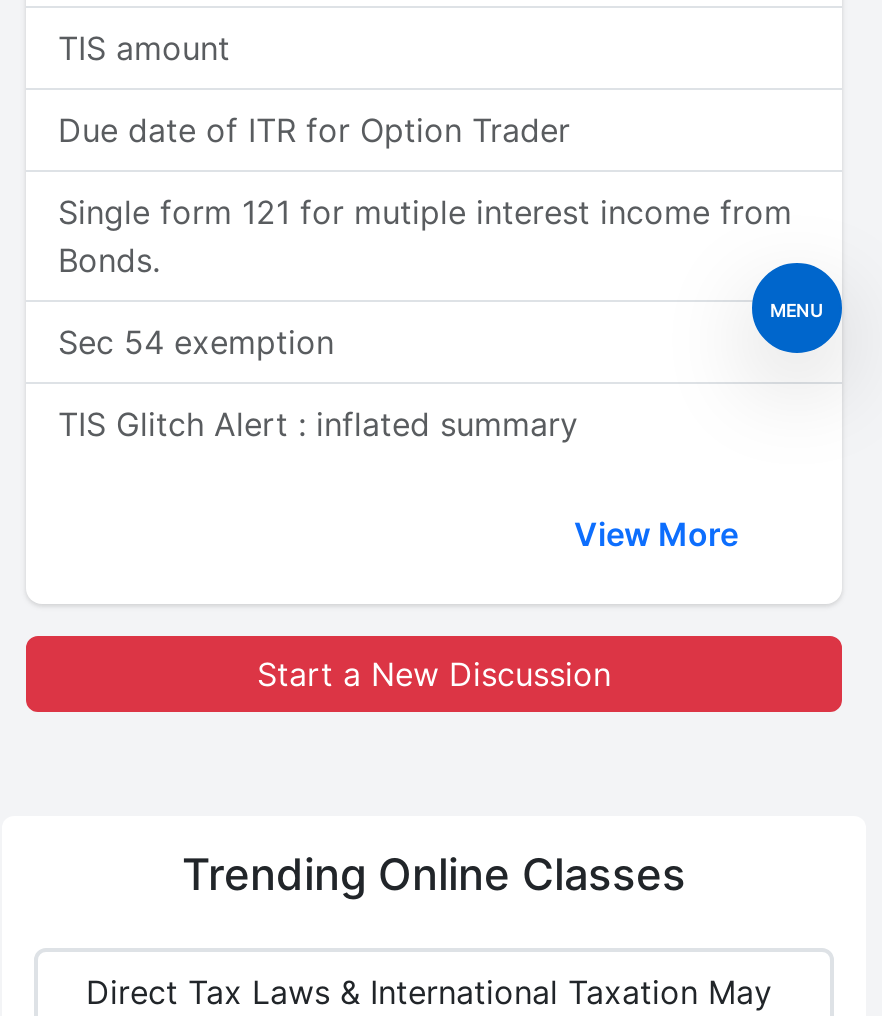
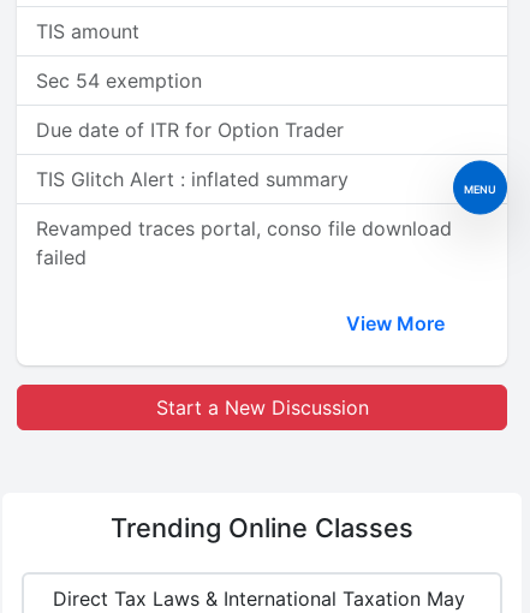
moved [58,110,570,150] -> [36,118,344,142]: Due date of ITR for Option Trader
[58,192,792,280] Single form 121 for mutiple interest income from | Bonds. -> none
none -> [36,216,452,269] Revamped traces portal, conso file download | failed
moved [58,322,334,362] -> [36,69,202,93]: Sec 54 exemption
moved [58,404,578,444] -> [36,167,349,191]: TIS Glitch Alert : inflated summary

